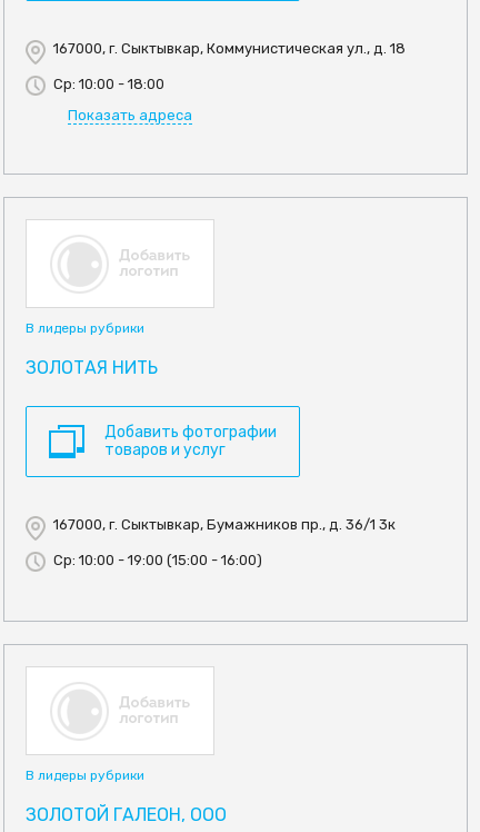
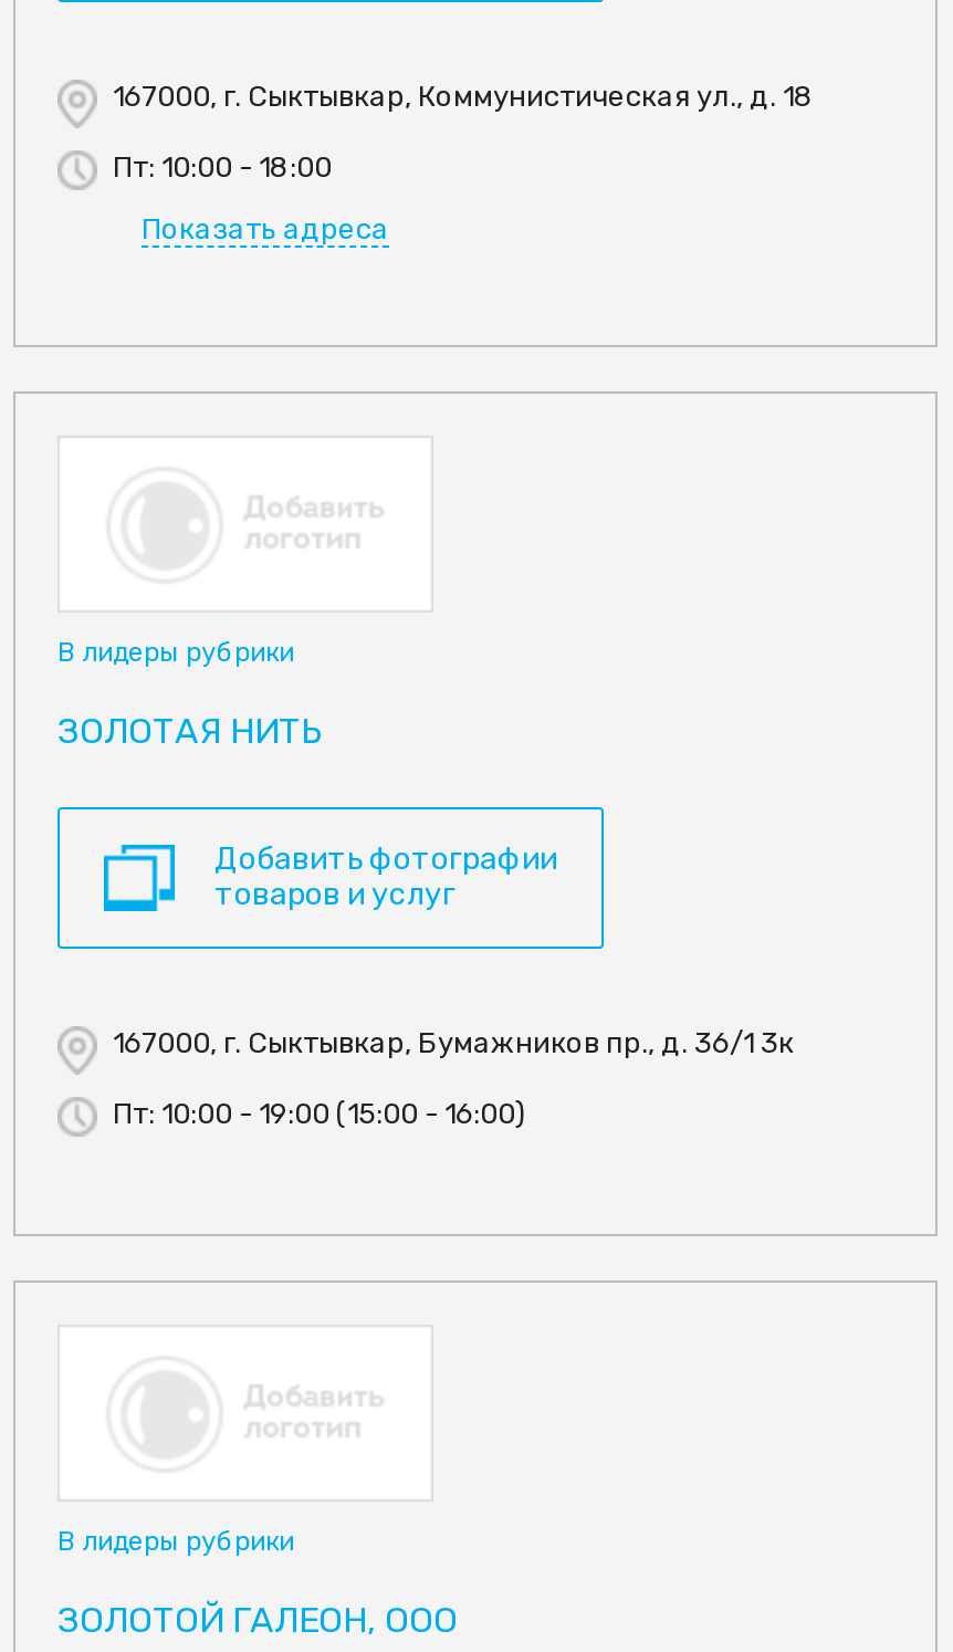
[53,75,164,92] Ср: 10:00 - 18:00 -> [113,149,332,183] Пт: 10:00 - 18:00
[53,552,262,569] Ср: 10:00 - 19:00 (15:00 - 16:00) -> [113,1097,526,1131] Пт: 10:00 - 19:00 (15:00 - 16:00)

